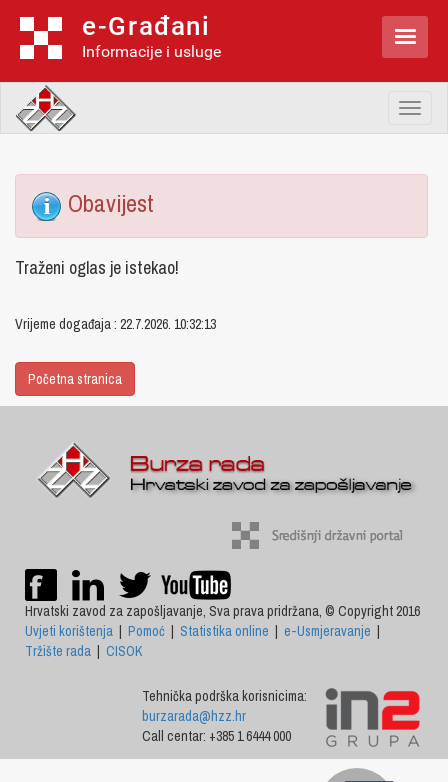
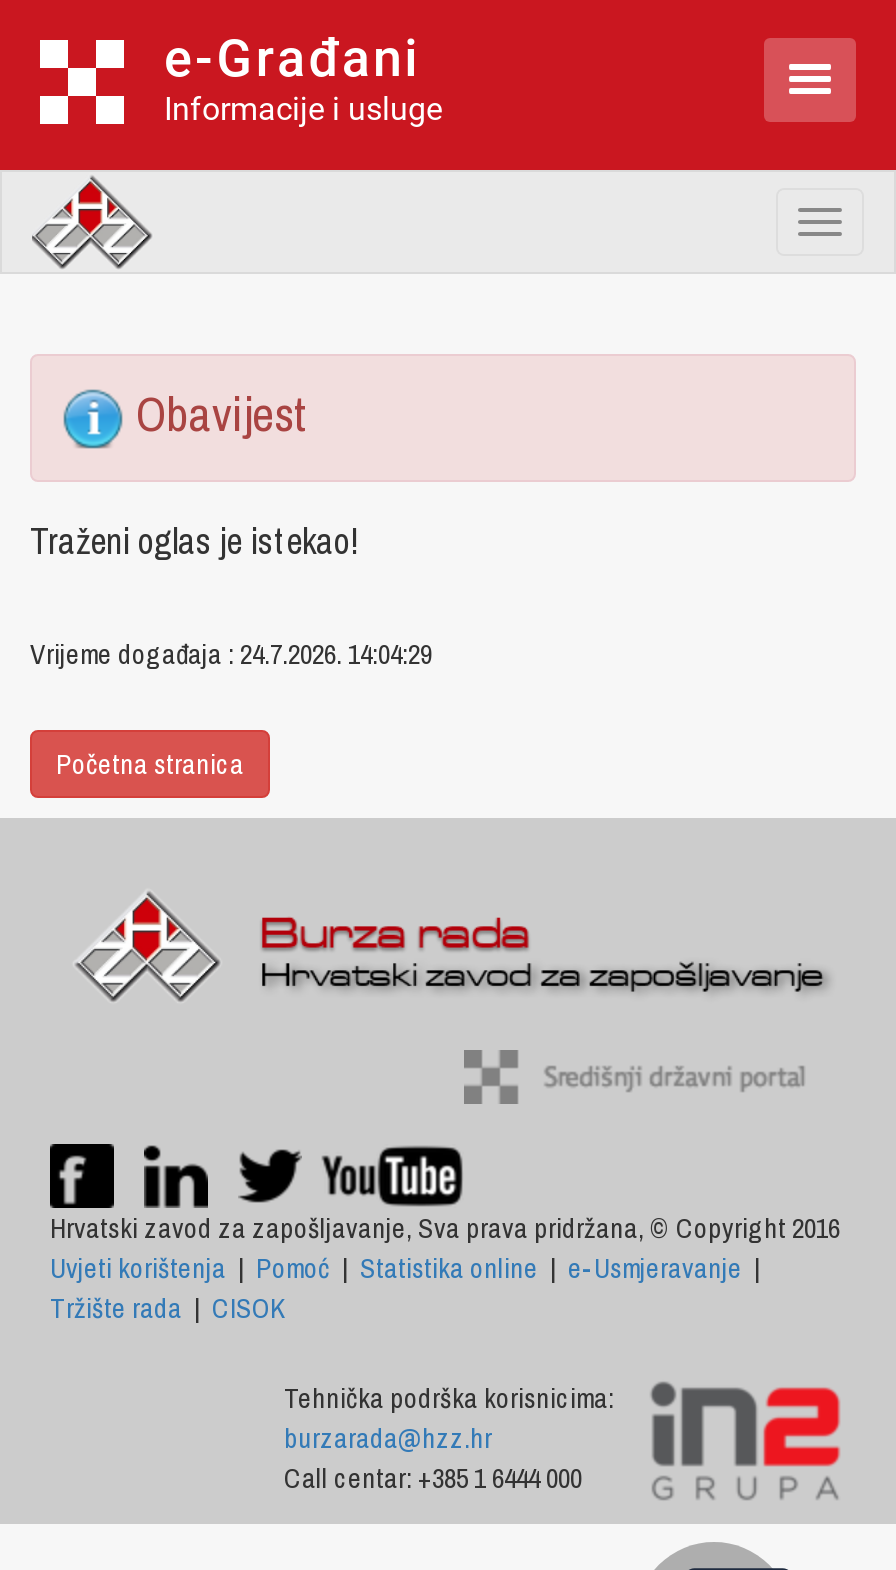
[15,315,216,333] Vrijeme događaja : 22.7.2026. 10:32:13 -> [30,636,432,672] Vrijeme događaja : 24.7.2026. 14:04:29

